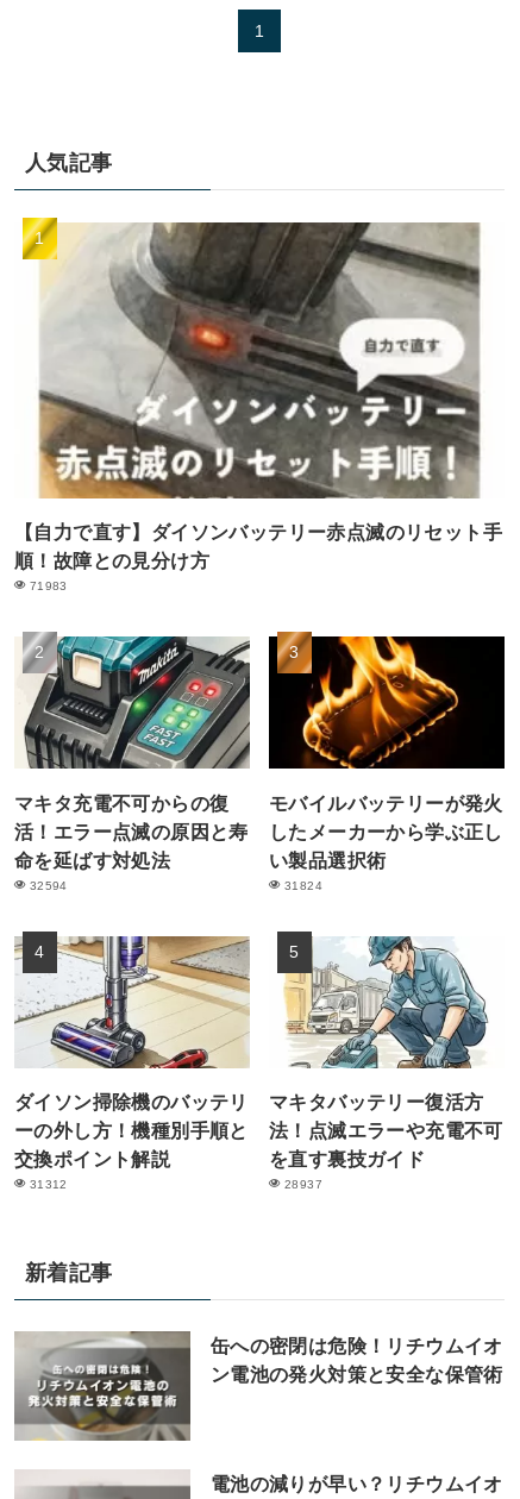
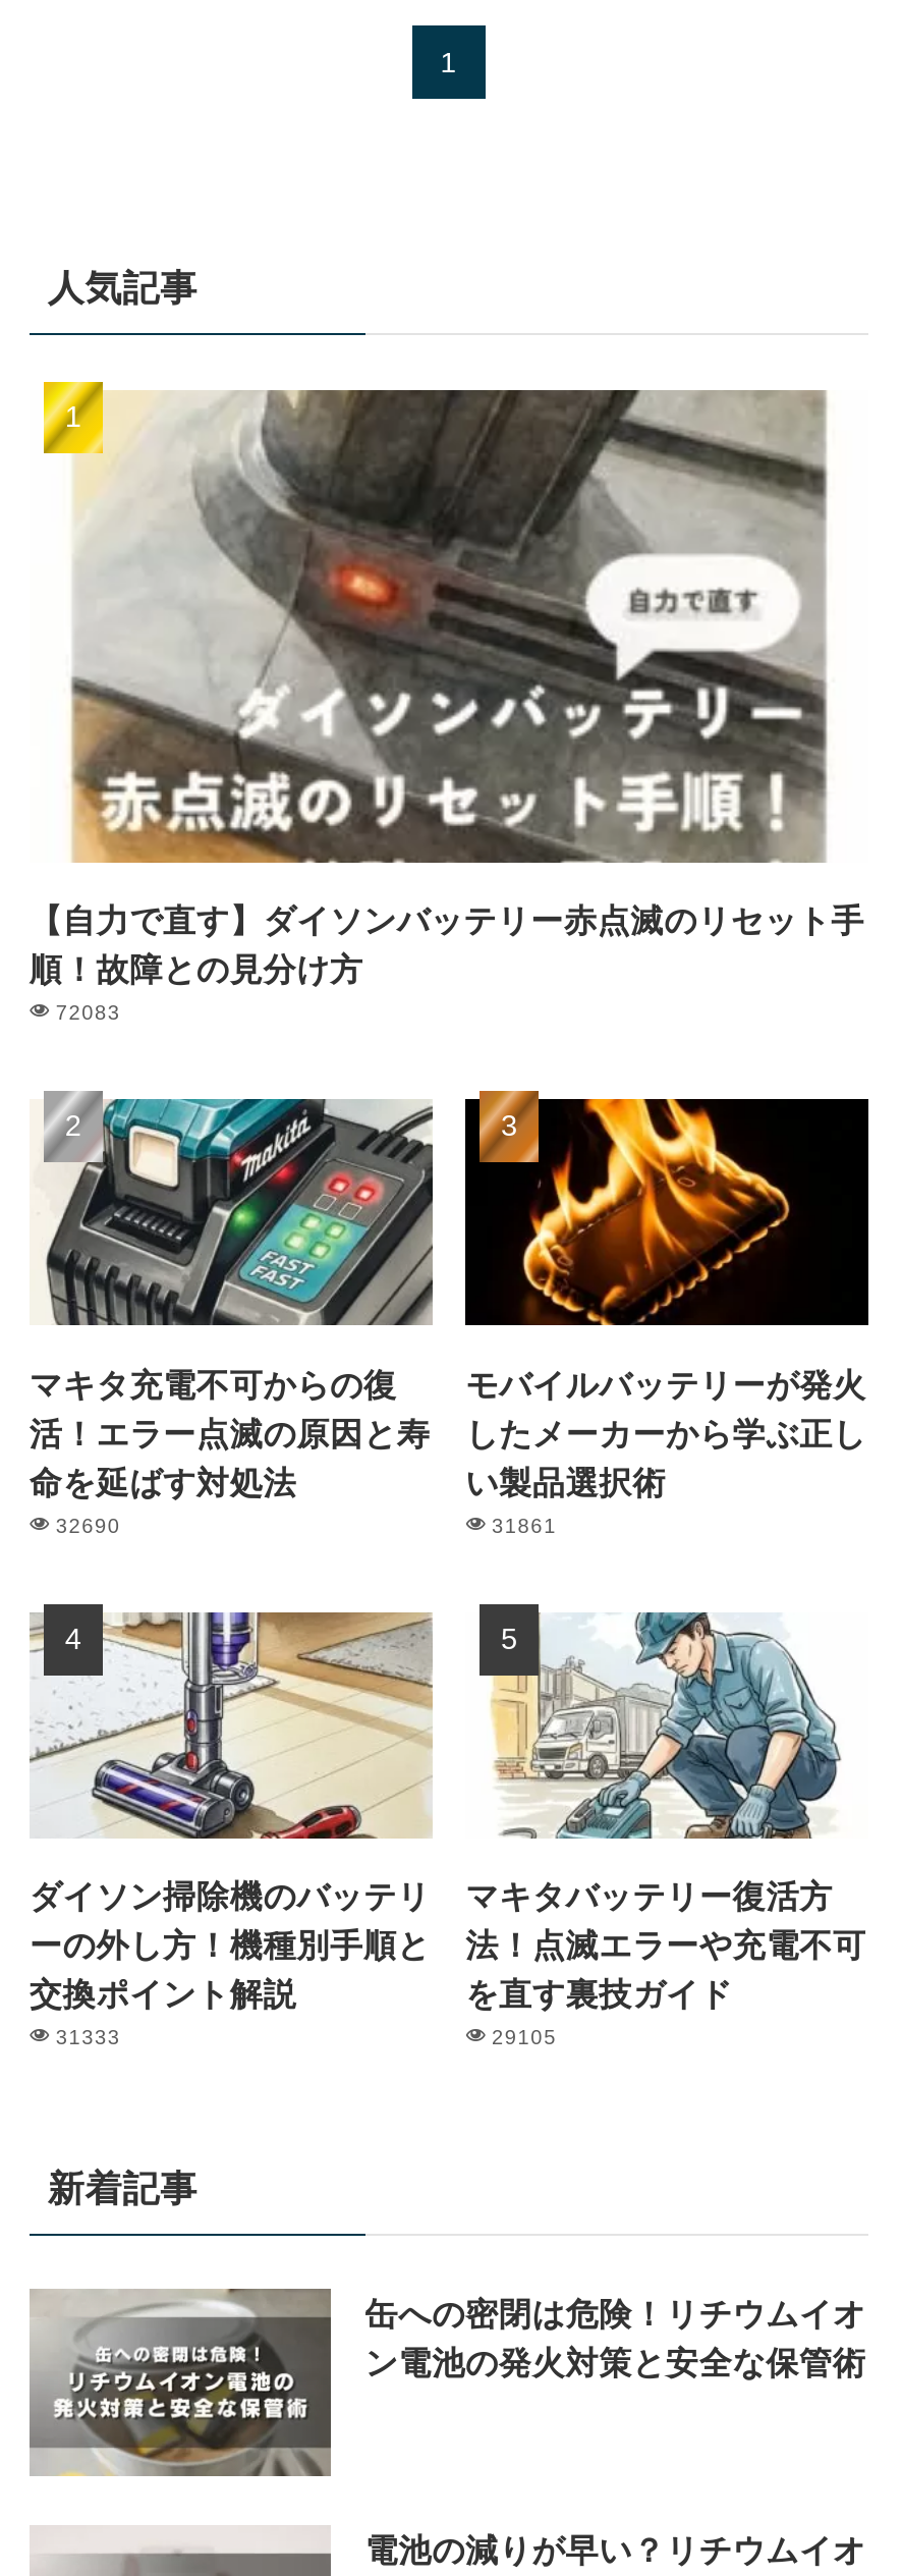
[30,579,68,592] 71983 -> [56,1001,121,1023] 72083
[30,879,68,892] 32594 -> [56,1514,121,1536] 32690
[284,879,322,892] 31824 -> [492,1514,557,1536] 31861
[30,1178,68,1191] 31312 -> [56,2027,121,2049] 31333
[284,1178,322,1191] 28937 -> [492,2027,557,2049] 29105

